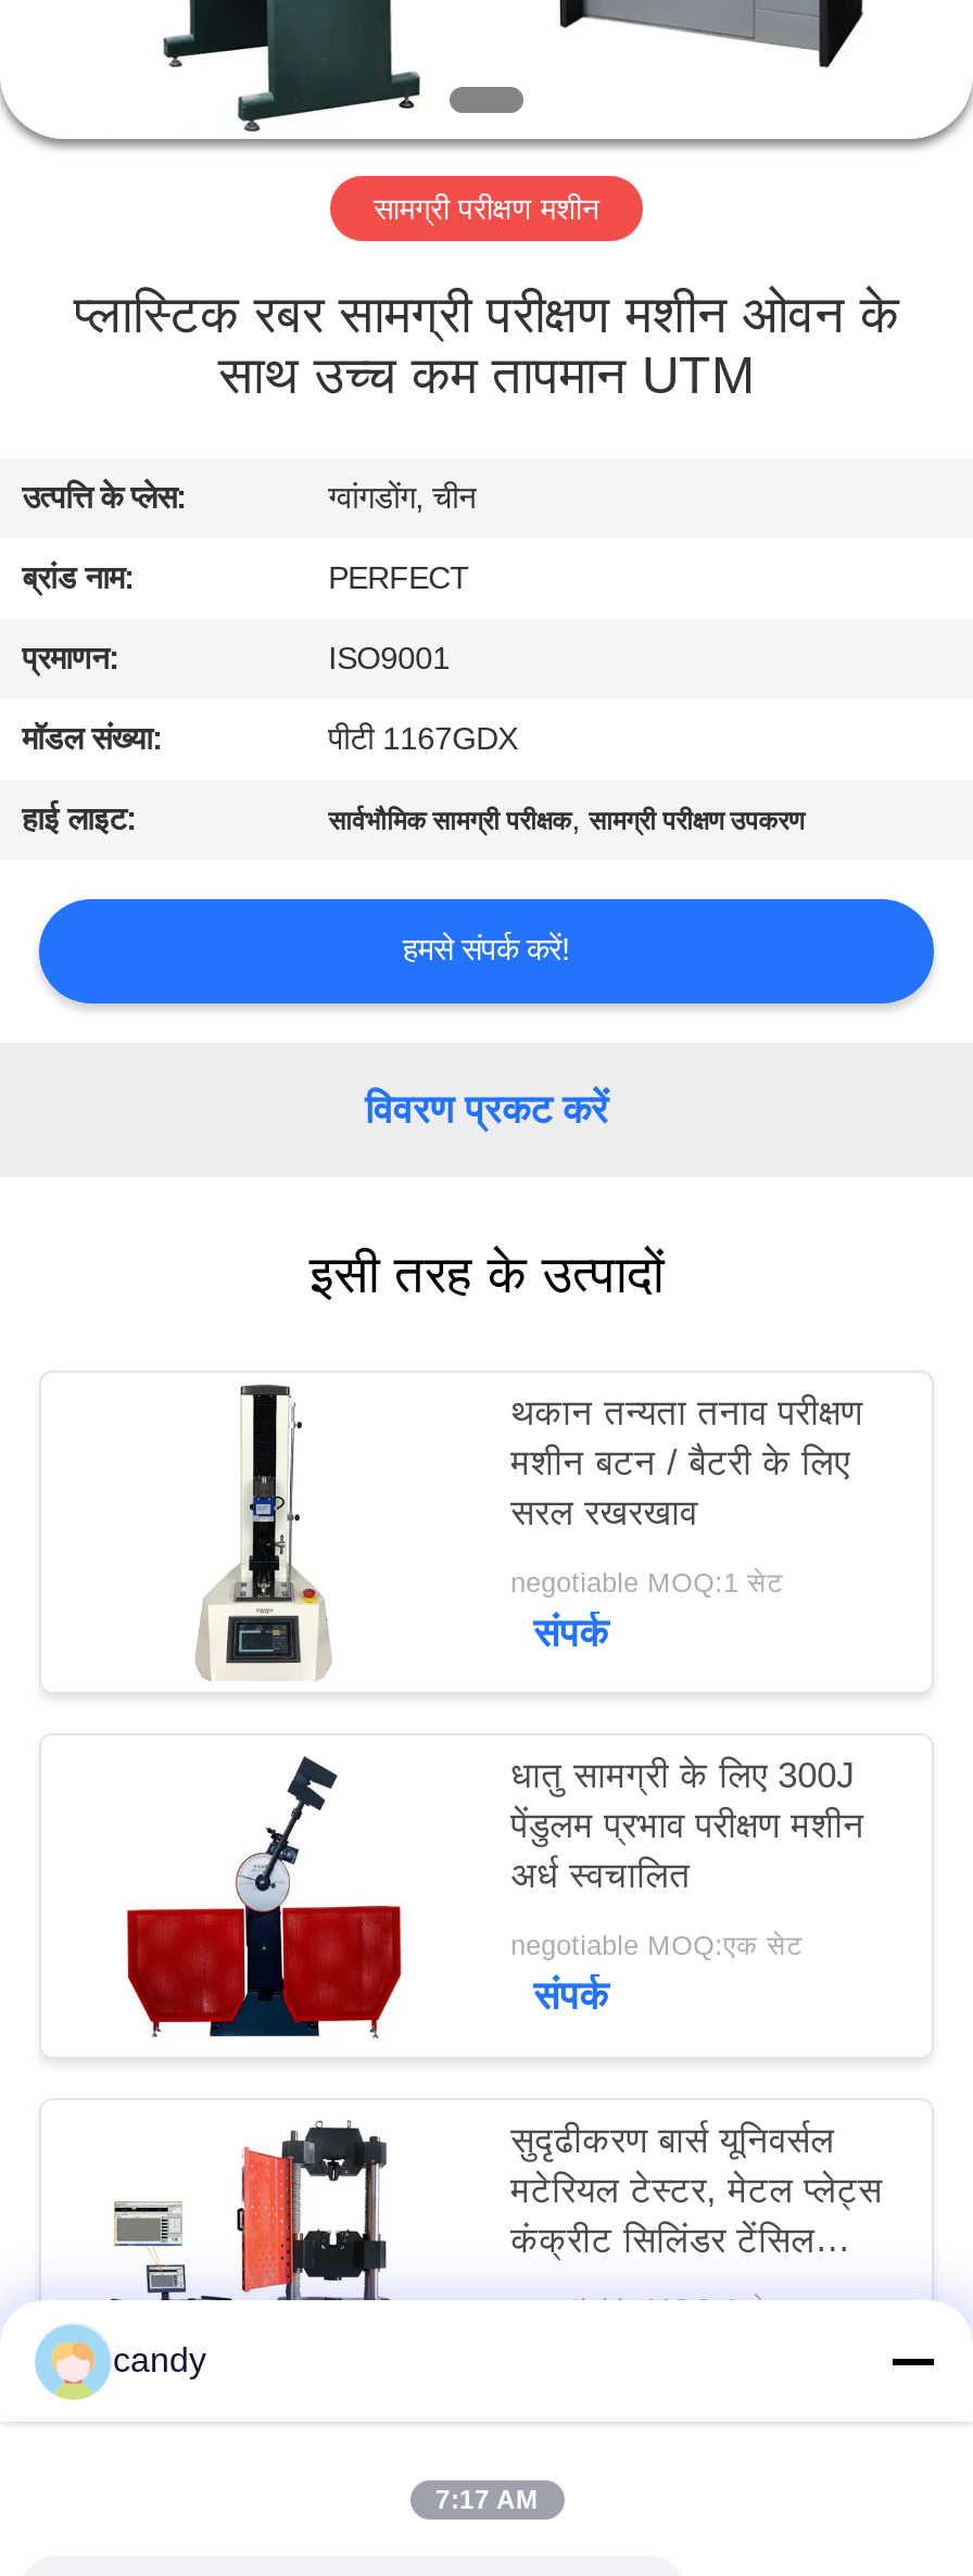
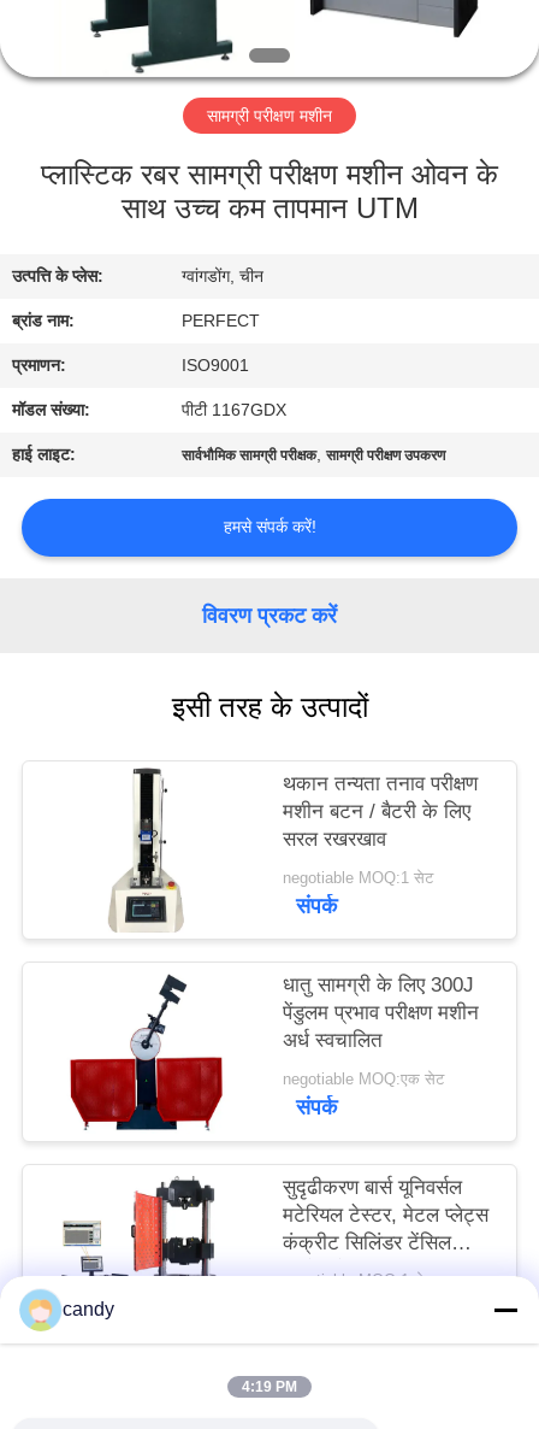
[435,2485,538,2515] 7:17 AM -> [242,1378,297,1395] 4:19 PM

